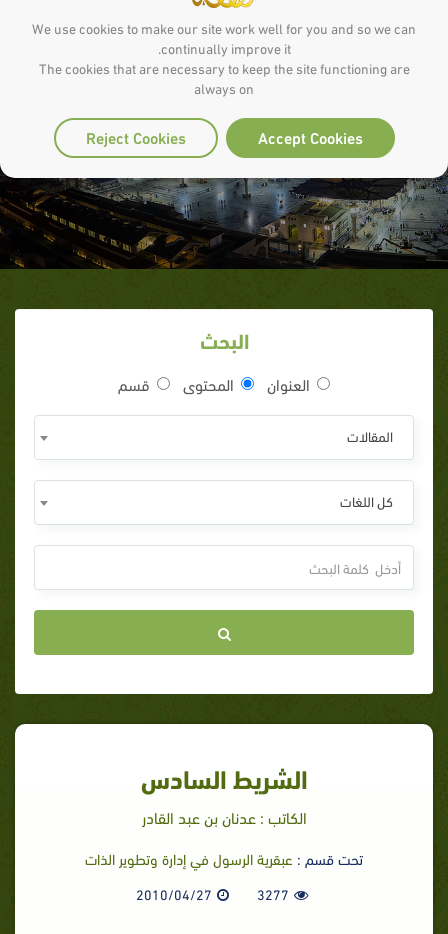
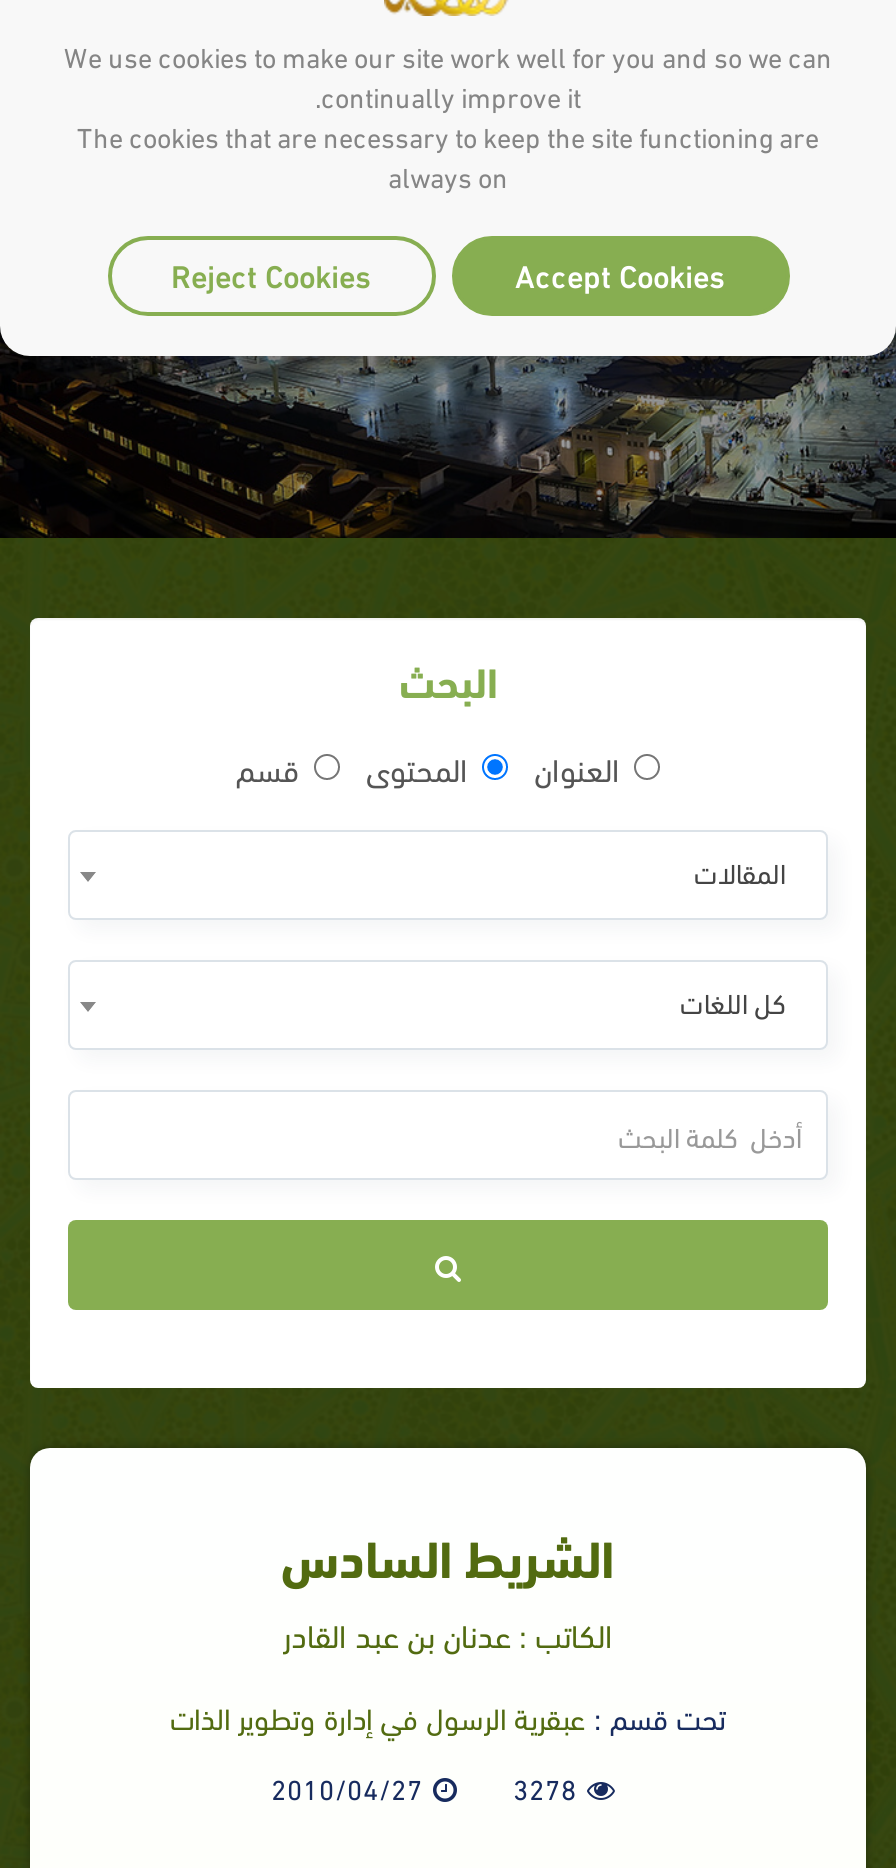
[256,883,288,904] 3277 -> [513,1766,577,1808] 3278

